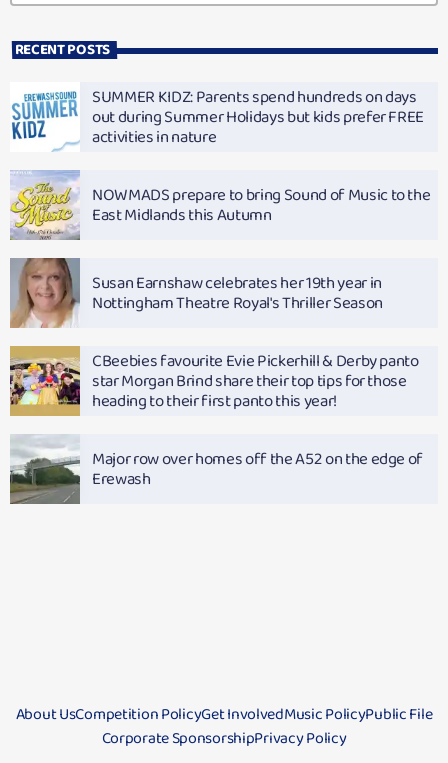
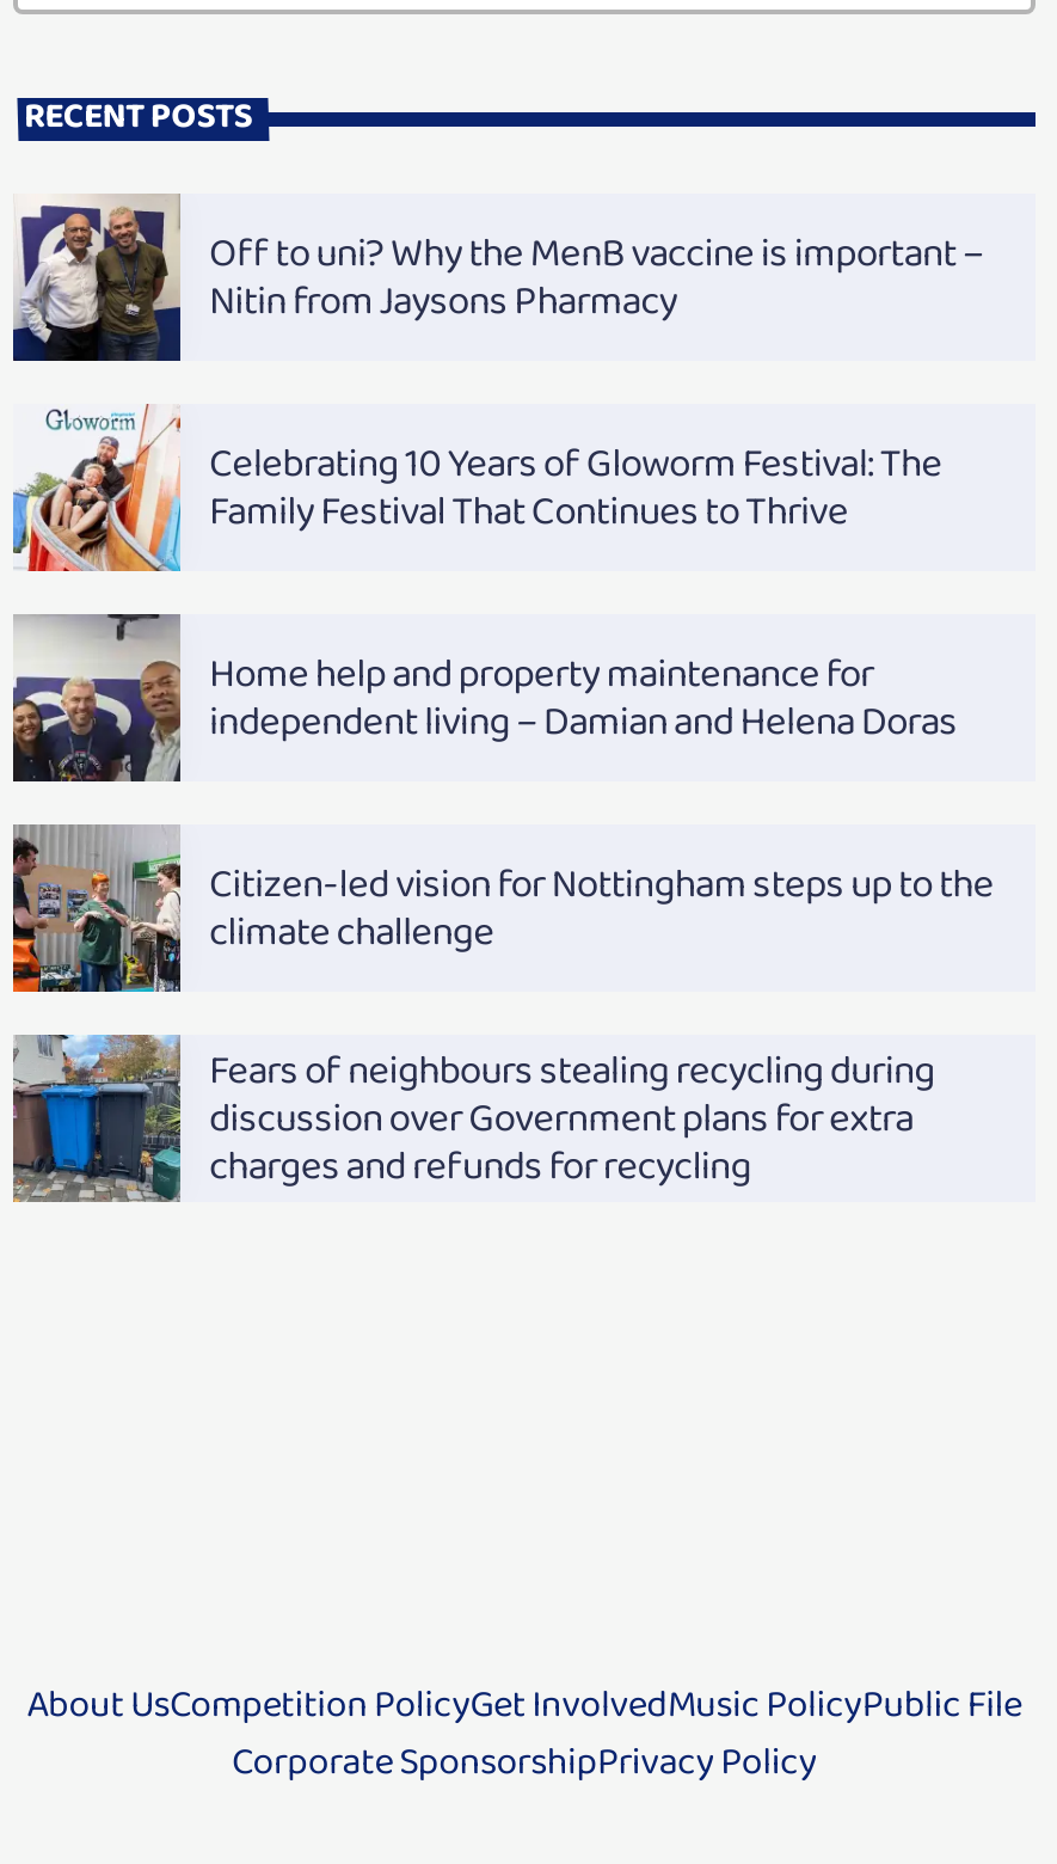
[10,82,424,152] [image] | SUMMER KIDZ: Parents spend hundreds on days | out during Summer Holidays but kids prefer FREE | activities in nature -> [11,194,983,363] [image] | Off to uni? Why the MenB vaccine is important – | Nitin from Jaysons Pharmacy
[9,170,430,241] [image] | NOWMADS prepare to bring Sound of Music to the | East Midlands this Autumn -> [11,404,942,574] [image] | Celebrating 10 Years of Gloworm Festival: The | Family Festival That Continues to Thrive
[9,257,383,329] [image] | Susan Earnshaw celebrates her 19th year in | Nottingham Theatre Royal's Thriller Season -> [11,612,957,784] [image] | Home help and property maintenance for | independent living – Damian and Helena Doras
[9,345,419,417] [image] | CBeebies favourite Evie Pickerhill & Derby panto | star Morgan Brind share their top tips for those | heading to their first panto this year! -> [11,824,994,994] [image] | Citizen-led vision for Nottingham steps up to the | climate challenge
[10,434,423,503] [image] | Major row over homes off the A52 on the edge of | Erewash -> [11,1032,935,1202] [image] | Fears of neighbours stealing recycling during | discussion over Government plans for extra | charges and refunds for recycling

